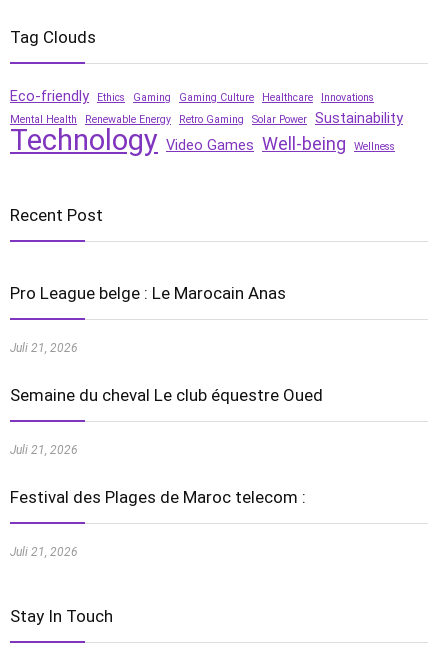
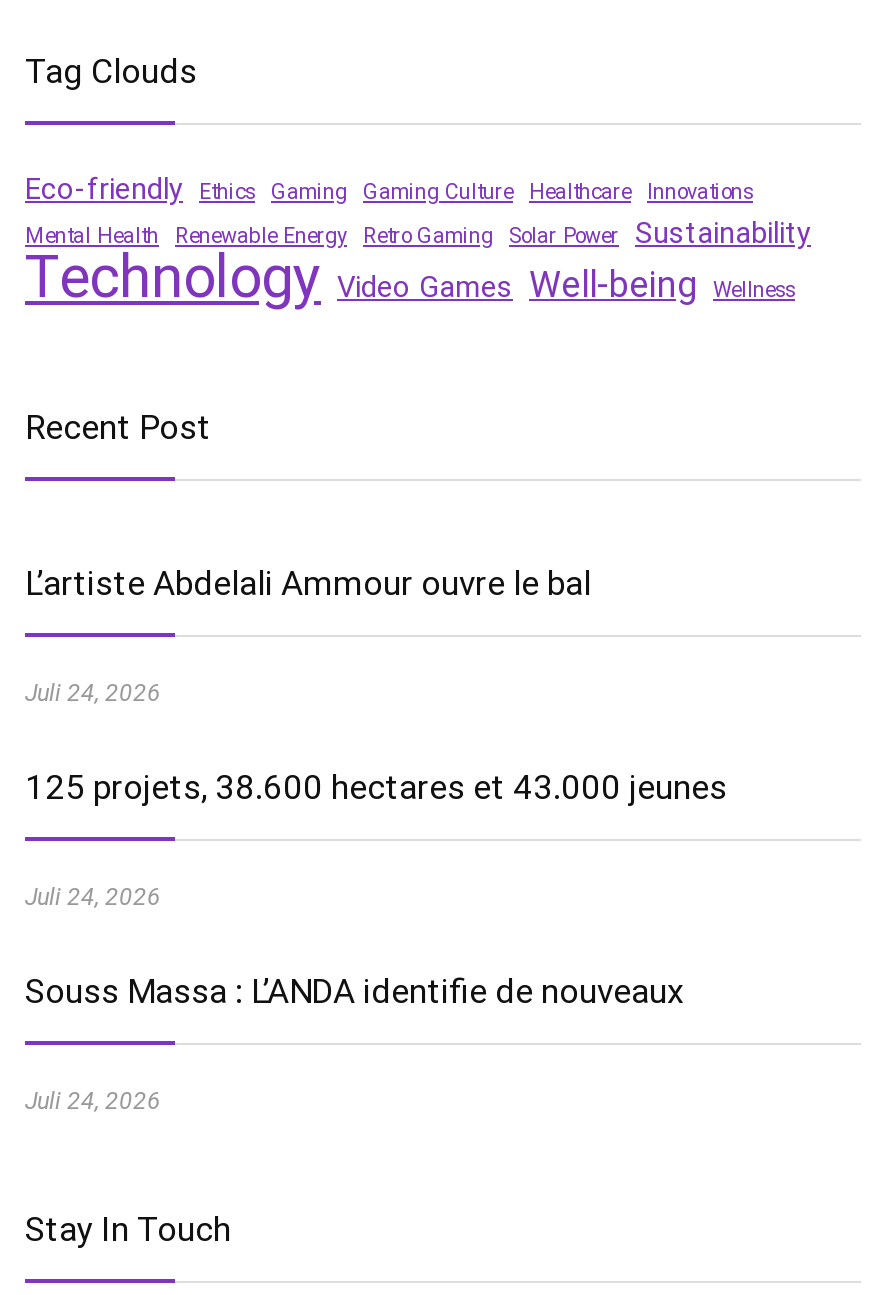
[10,283,286,303] Pro League belge : Le Marocain Anas -> [25,563,591,603] L’artiste Abdelali Ammour ouvre le bal
[10,341,78,355] Juli 21, 2026 -> [25,679,161,707] Juli 24, 2026
[10,385,323,405] Semaine du cheval Le club équestre Oued -> [25,767,727,807] 125 projets, 38.600 hectares et 43.000 jeunes
[10,443,78,457] Juli 21, 2026 -> [25,883,161,911] Juli 24, 2026
[10,487,306,507] Festival des Plages de Maroc telecom : -> [25,971,683,1011] Souss Massa : L’ANDA identifie de nouveaux
[10,545,78,559] Juli 21, 2026 -> [25,1087,161,1115] Juli 24, 2026

